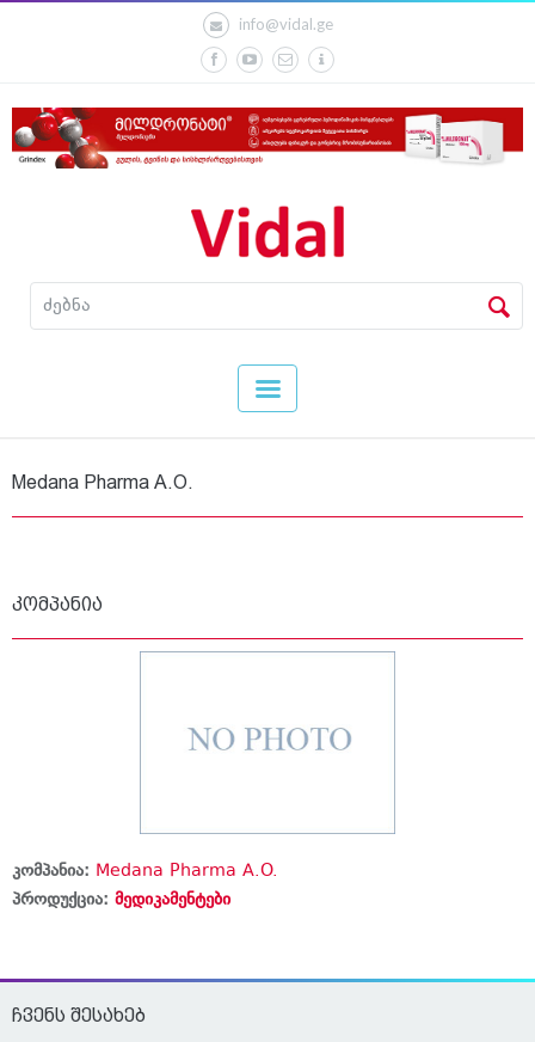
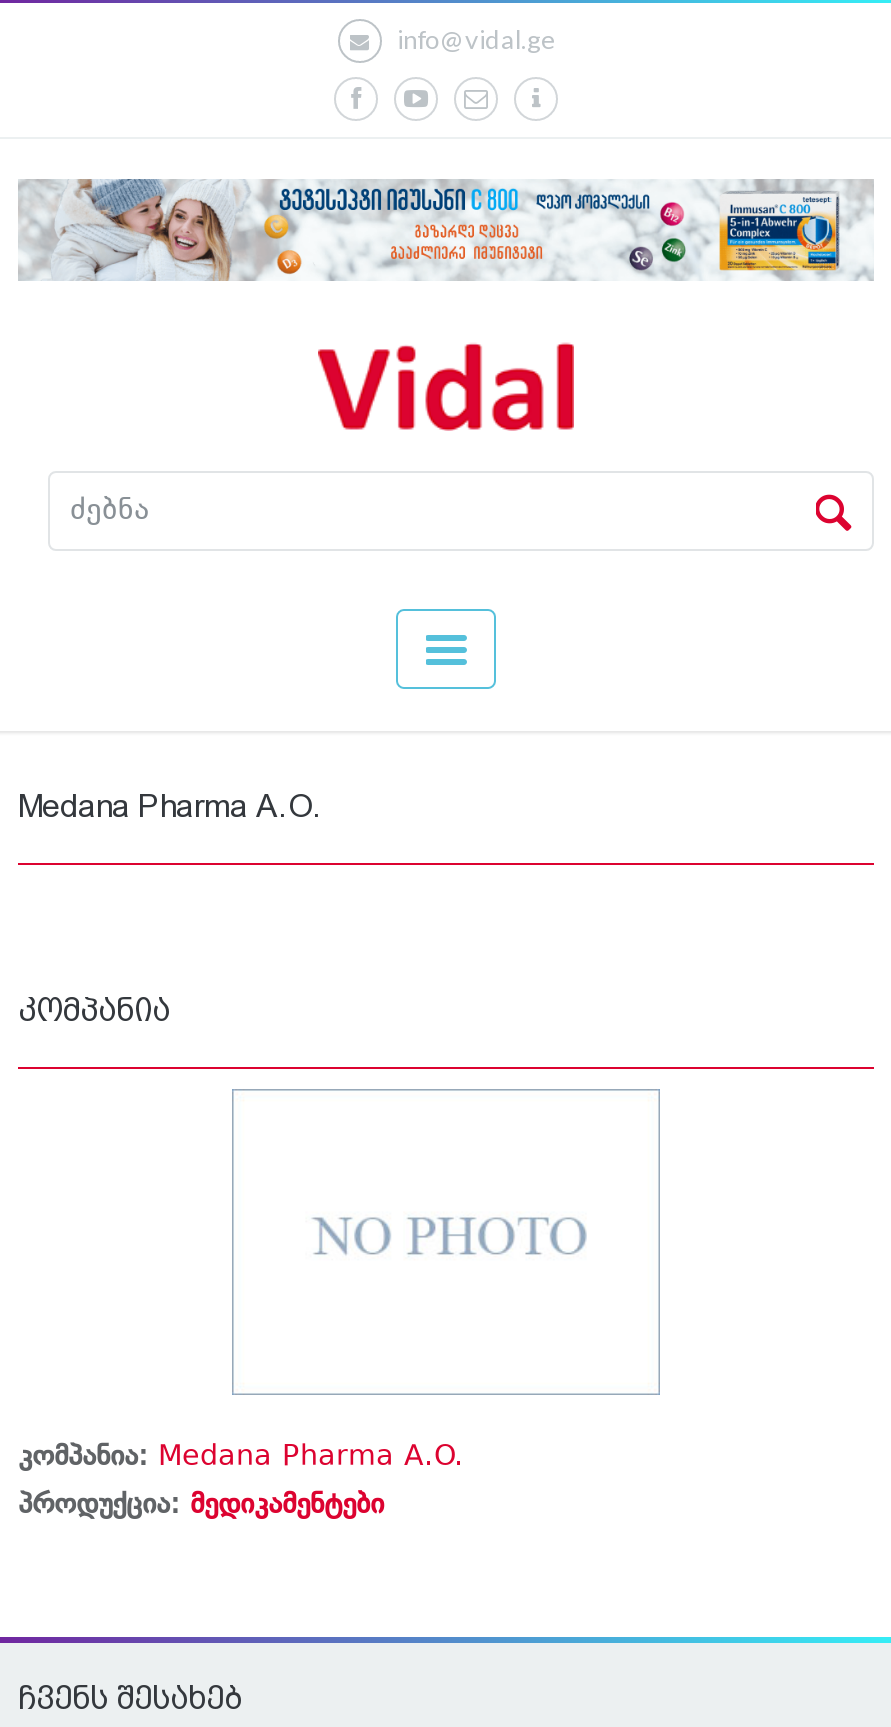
[11,106,524,170] [image] -> [18,177,874,283] [image]

